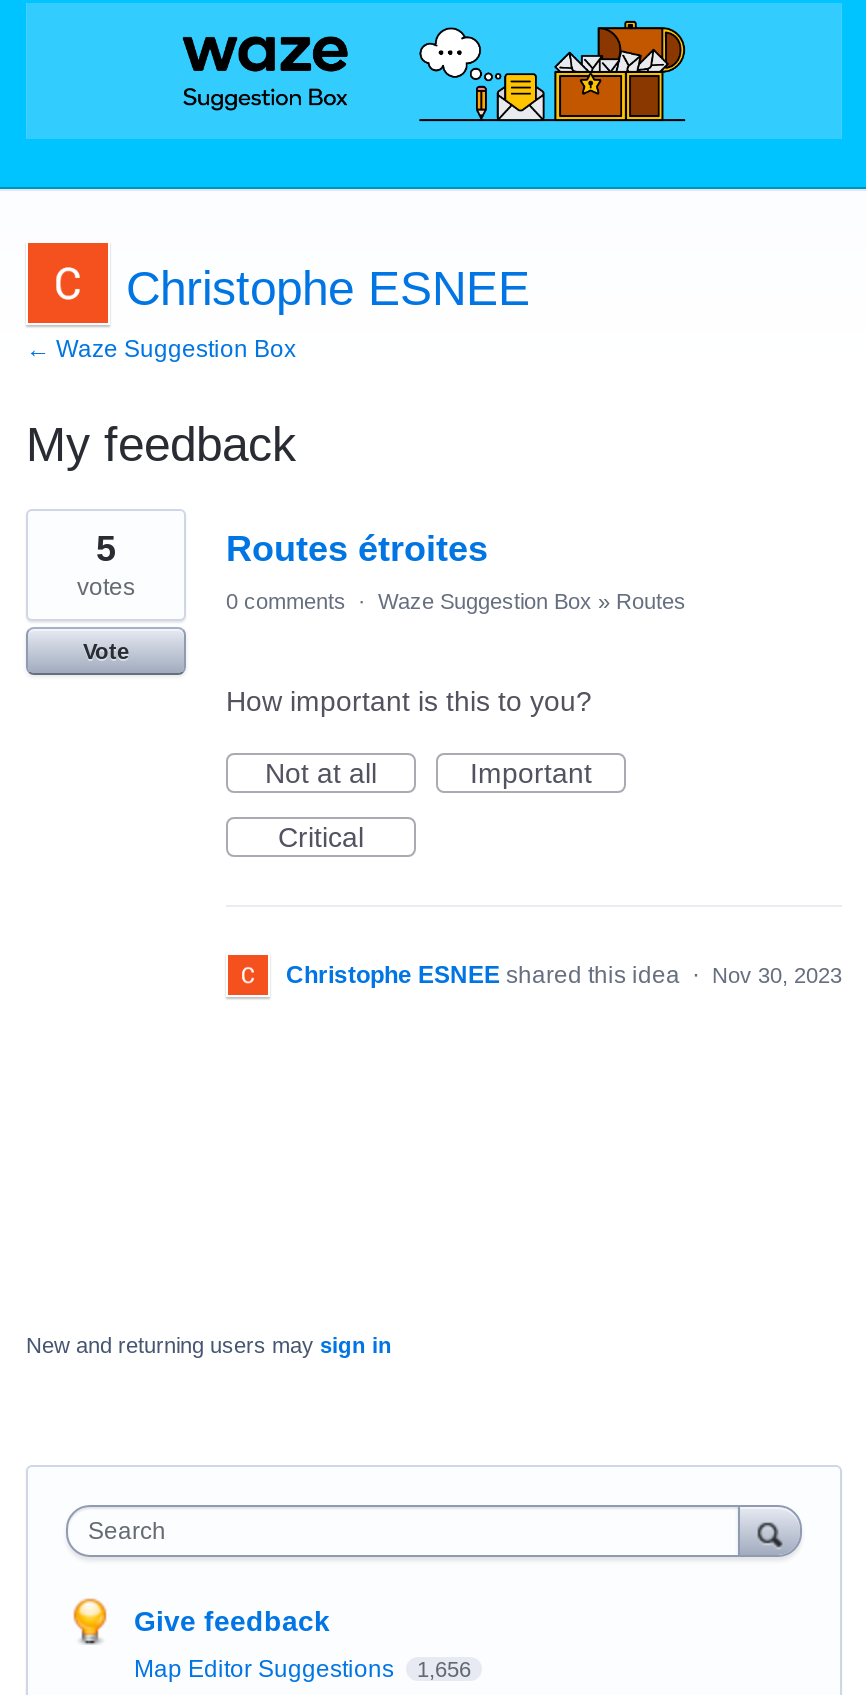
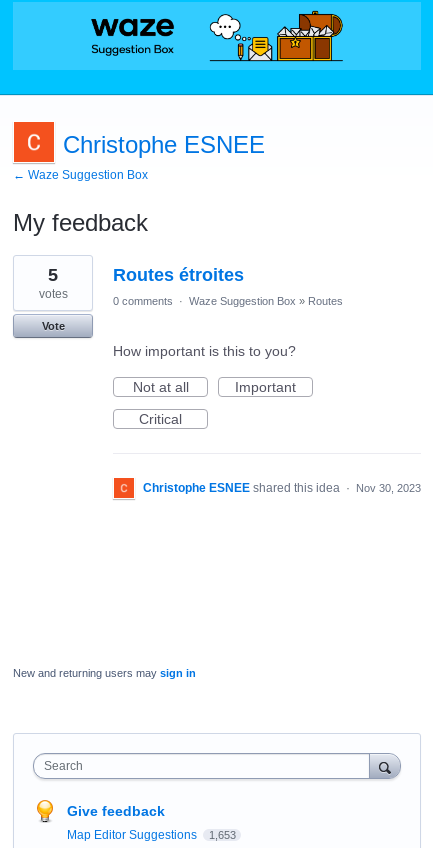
[134,1655,471,1683] Map Editor Suggestions 1,656 -> [67,828,235,842] Map Editor Suggestions 1,653

